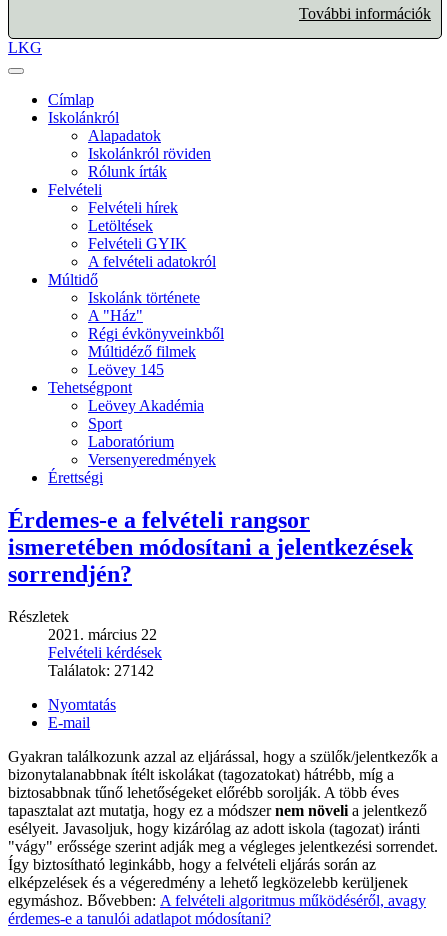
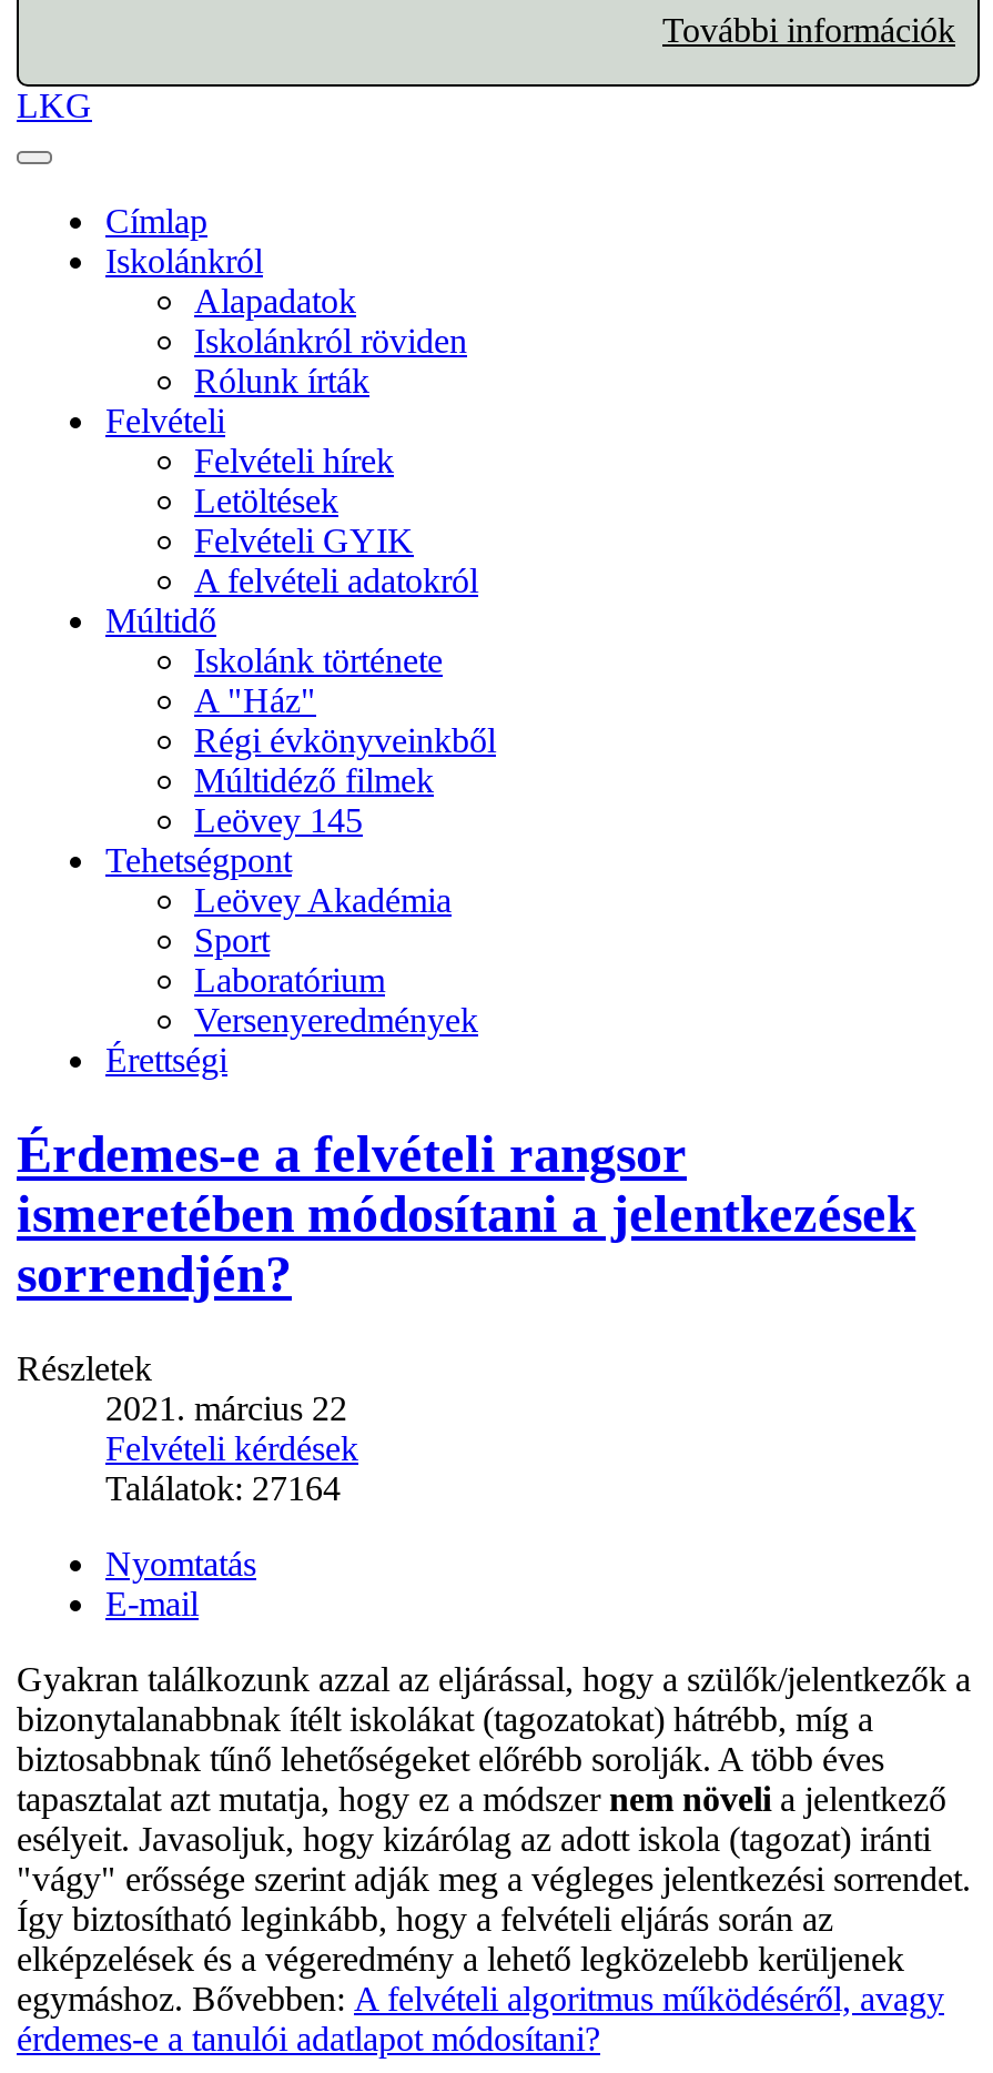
[48,662,154,679] Találatok: 27142 -> [105,1469,341,1507] Találatok: 27164

